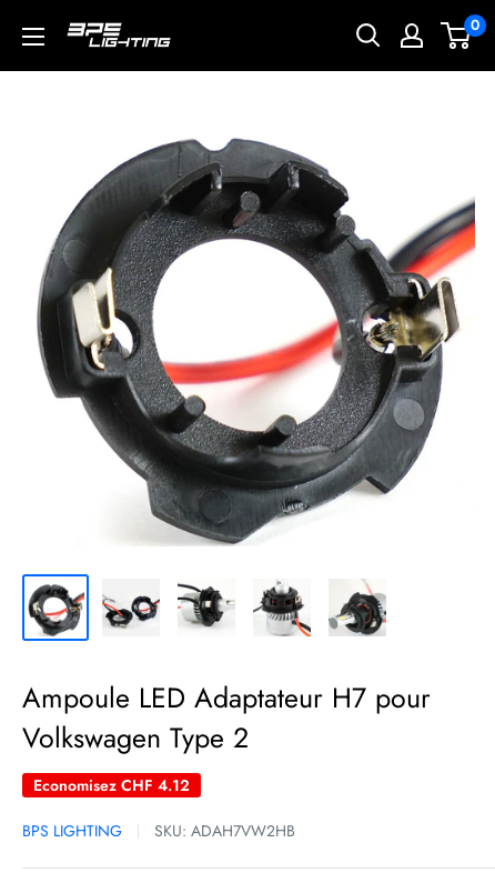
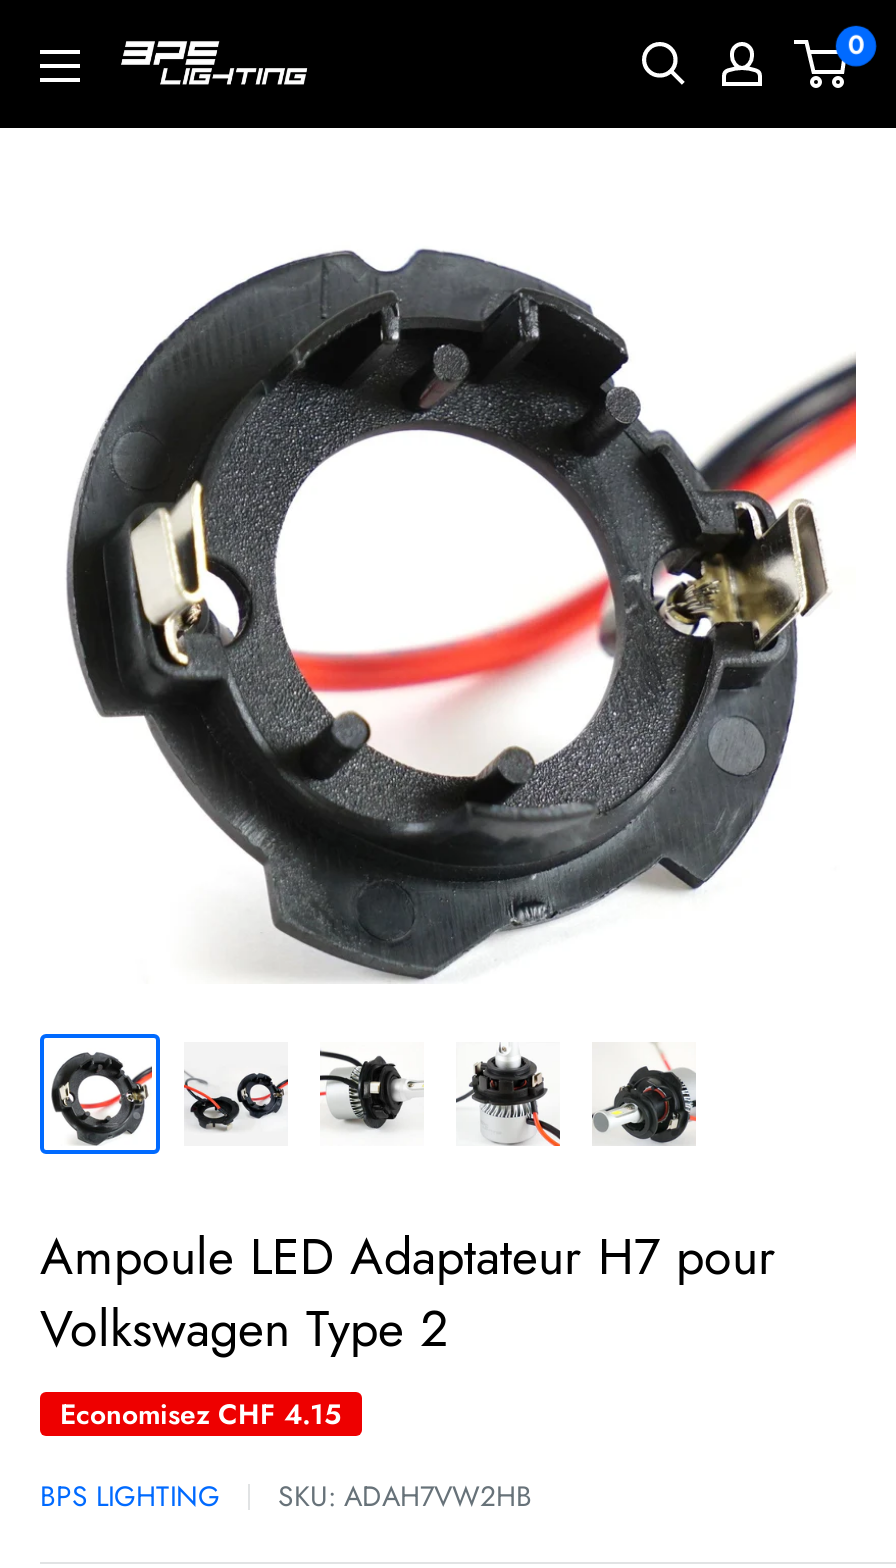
[33,774,190,796] Economisez CHF 4.12 -> [60,1394,342,1434] Economisez CHF 4.15

